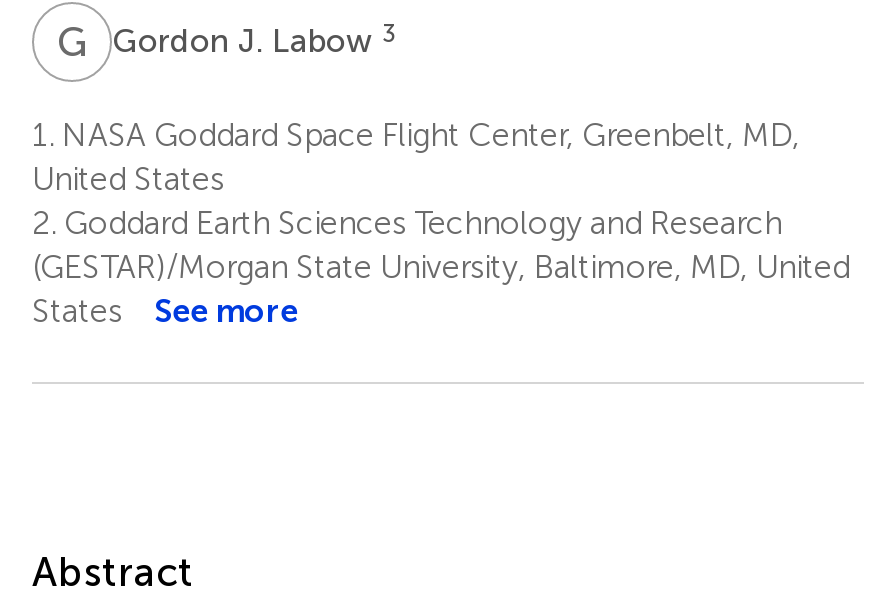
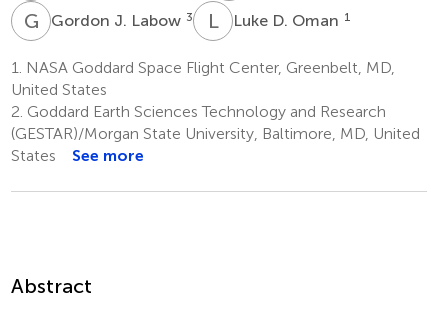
none -> [207,8,351,32] L DLuke D. Oman 1

